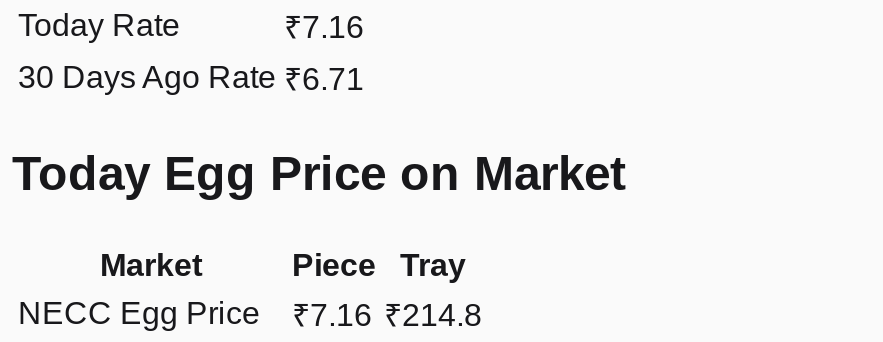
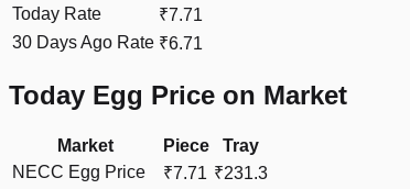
[284,11,364,45] ₹7.16 -> [159,6,203,25] ₹7.71
[18,296,482,332] NECC Egg Price ₹7.16 ₹214.8 -> [12,163,268,183] NECC Egg Price ₹7.71 ₹231.3

